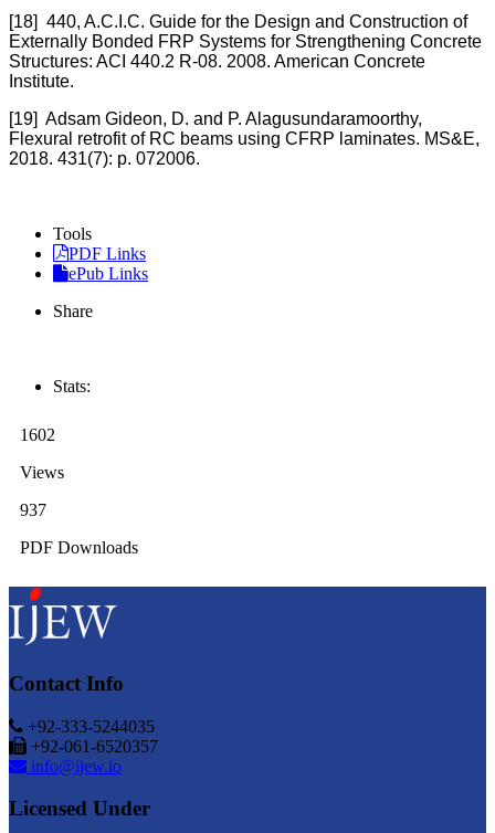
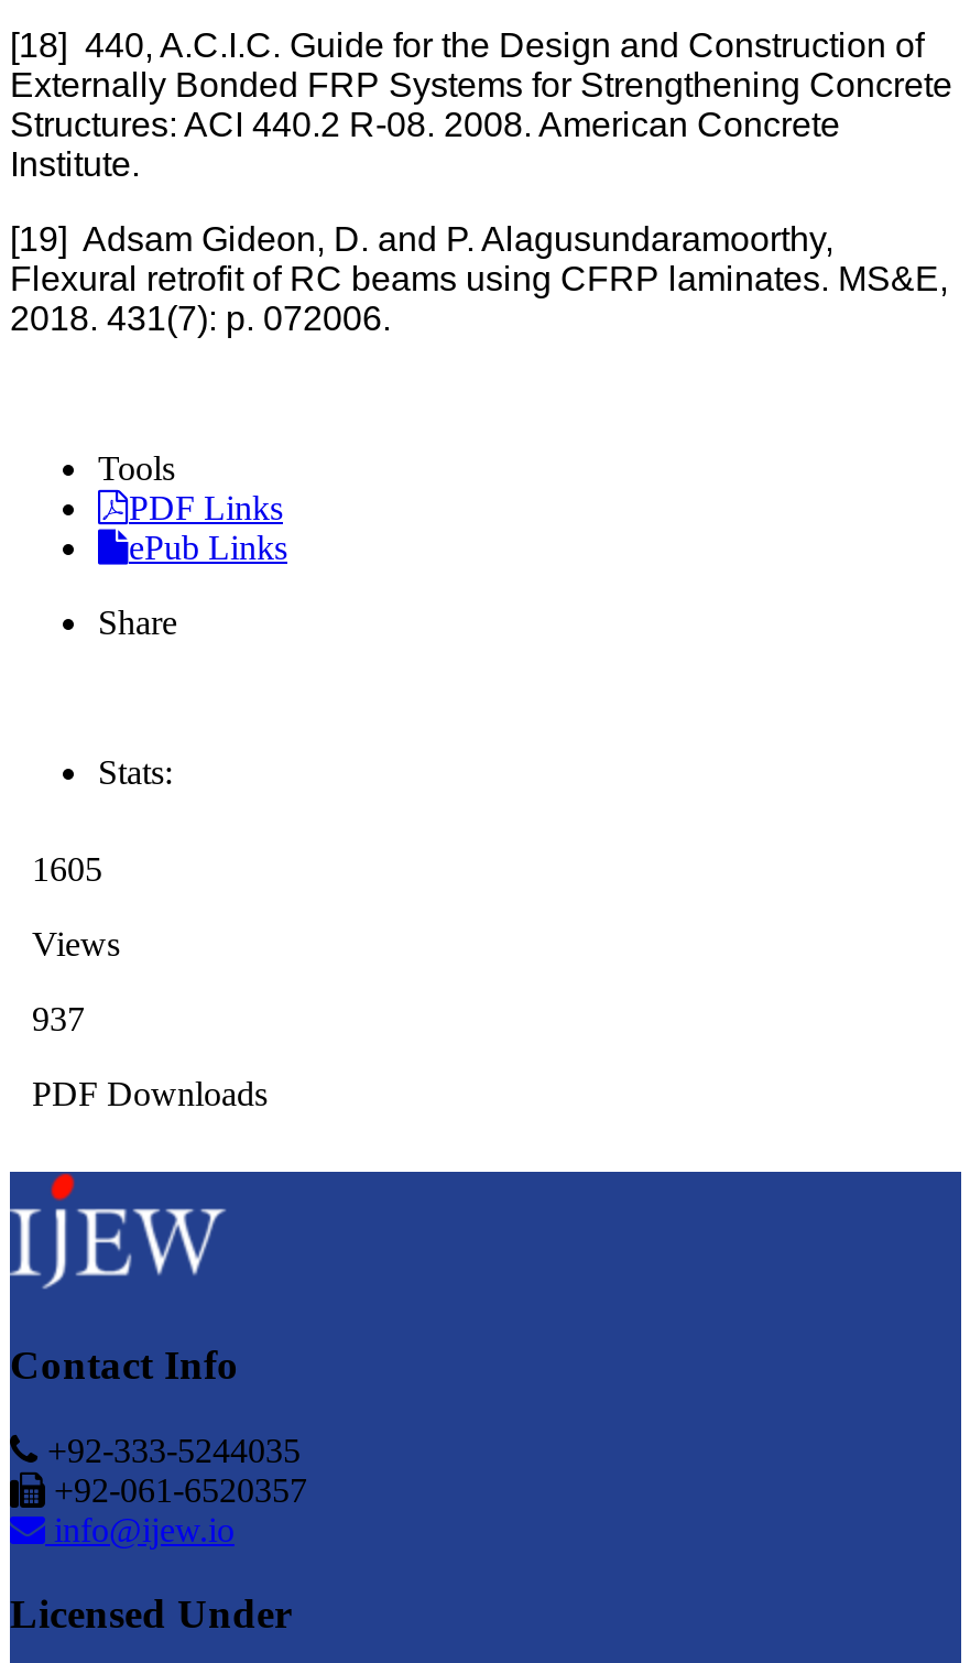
[20,426,55,444] 1602 -> [32,851,102,888] 1605

